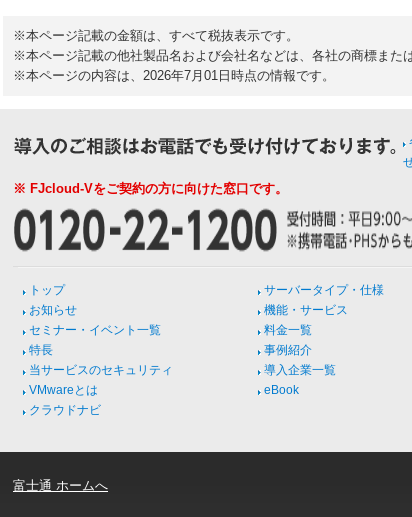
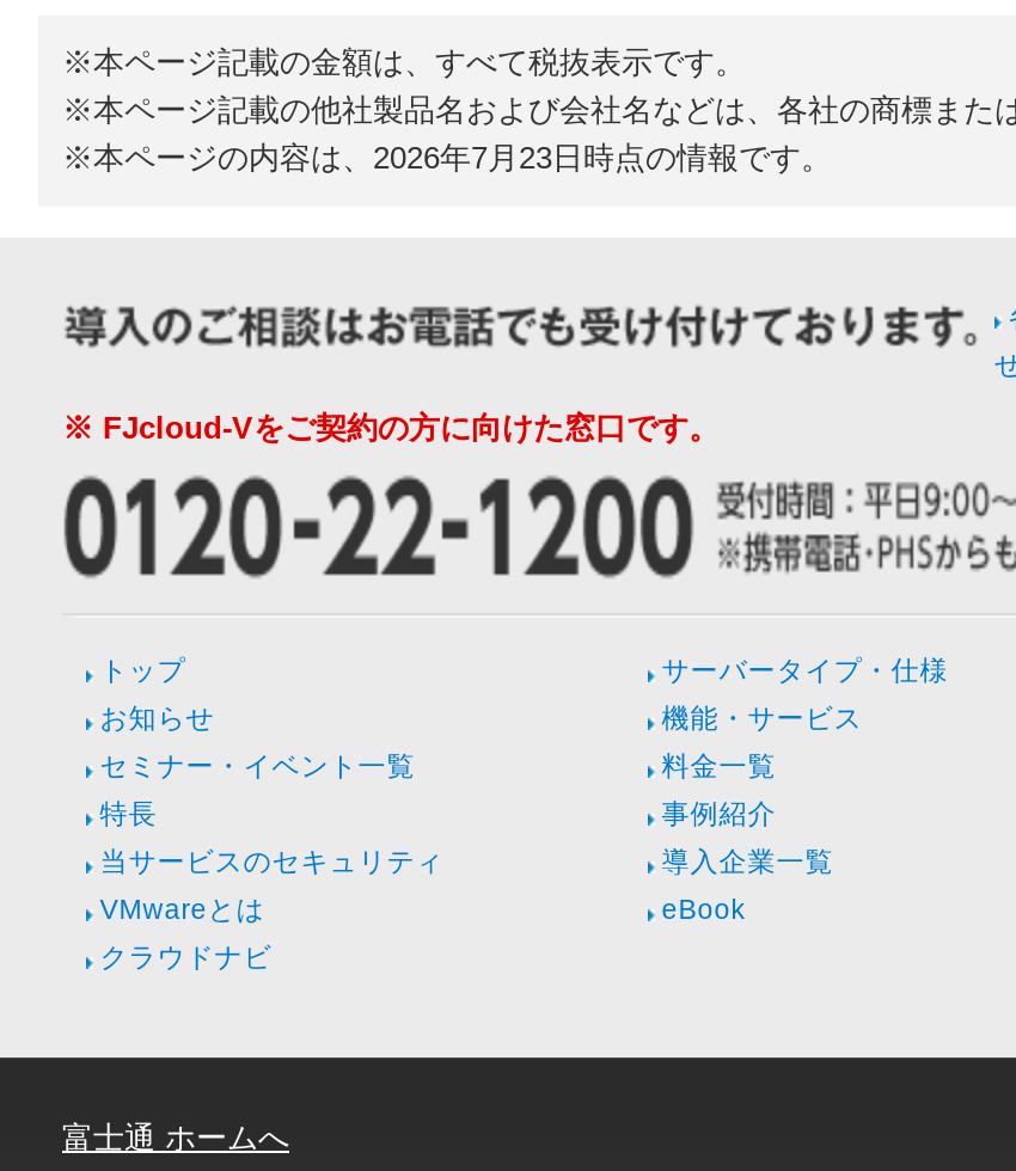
[13,68,335,83] ※本ページの内容は、2026年7月01日時点の情報です。 -> [62,140,832,176] ※本ページの内容は、2026年7月23日時点の情報です。

